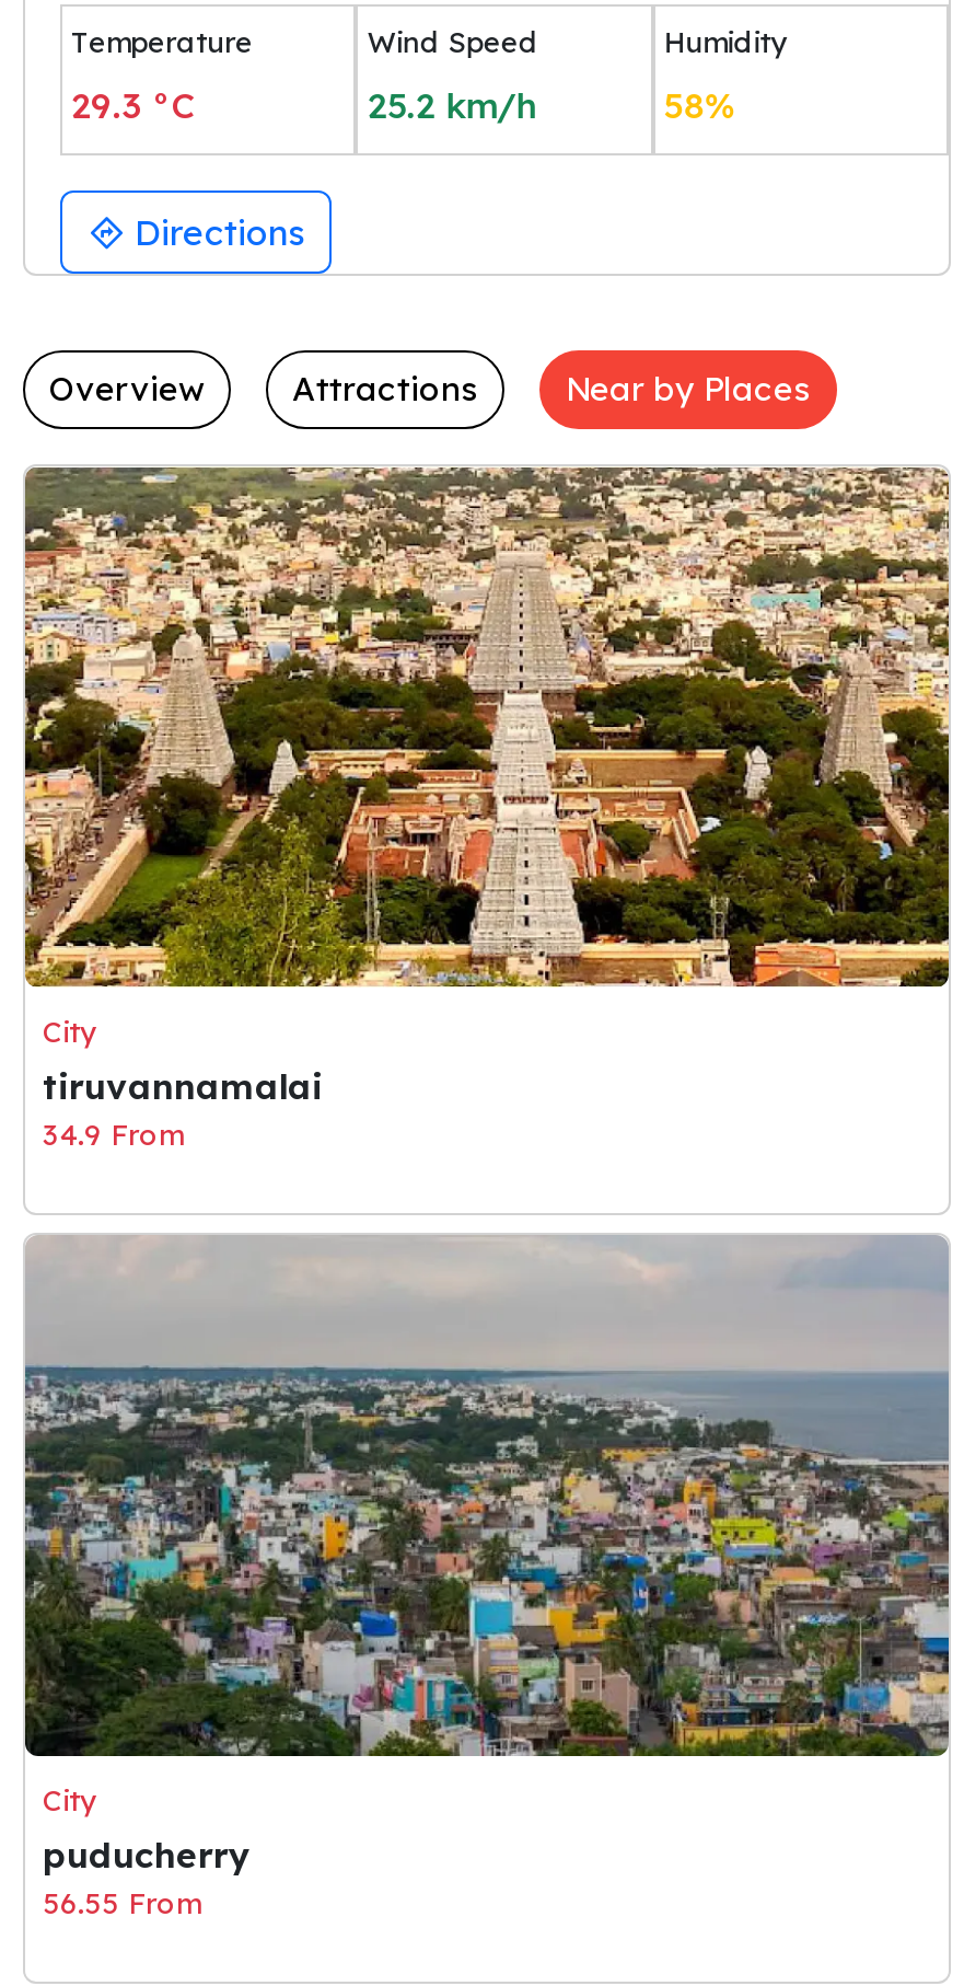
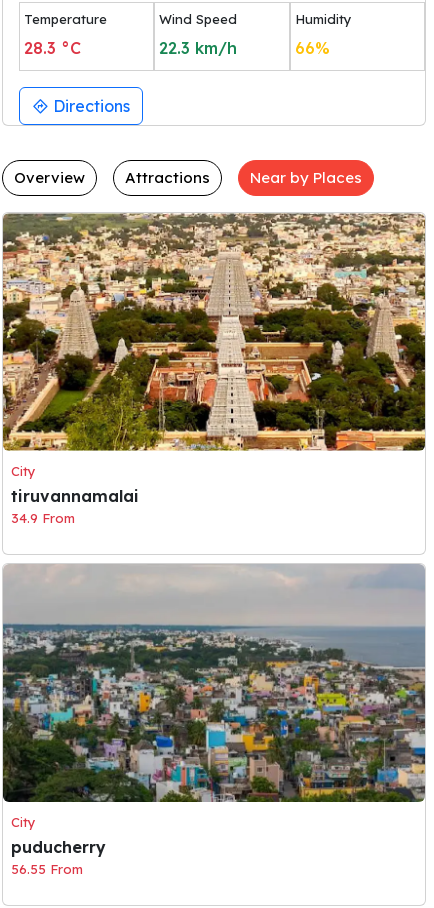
[71,82,196,126] 29.3 °C -> [24,38,81,58] 28.3 °C
[367,82,538,126] 25.2 km/h -> [159,38,237,58] 22.3 km/h
[664,82,738,126] 58% -> [295,38,330,58] 66%

